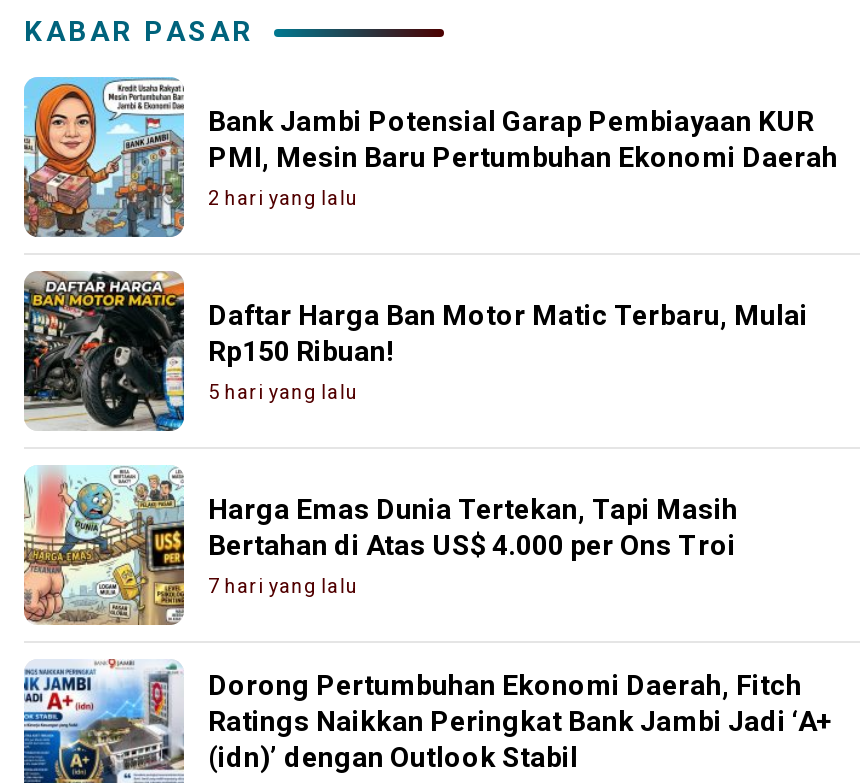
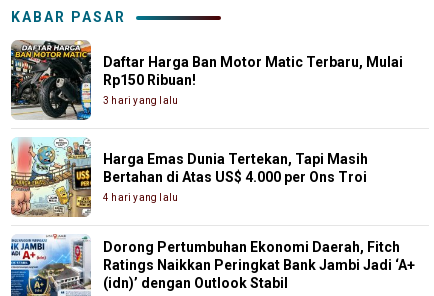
[22,75,838,237] [image] | Bank Jambi Potensial Garap Pembiayaan KUR | PMI, Mesin Baru Pertumbuhan Ekonomi Daerah | 2 hari yang lalu -> none
[208,381,358,403] 5 hari yang lalu -> [103,95,178,106] 3 hari yang lalu
[208,575,358,597] 7 hari yang lalu -> [103,192,178,203] 4 hari yang lalu

